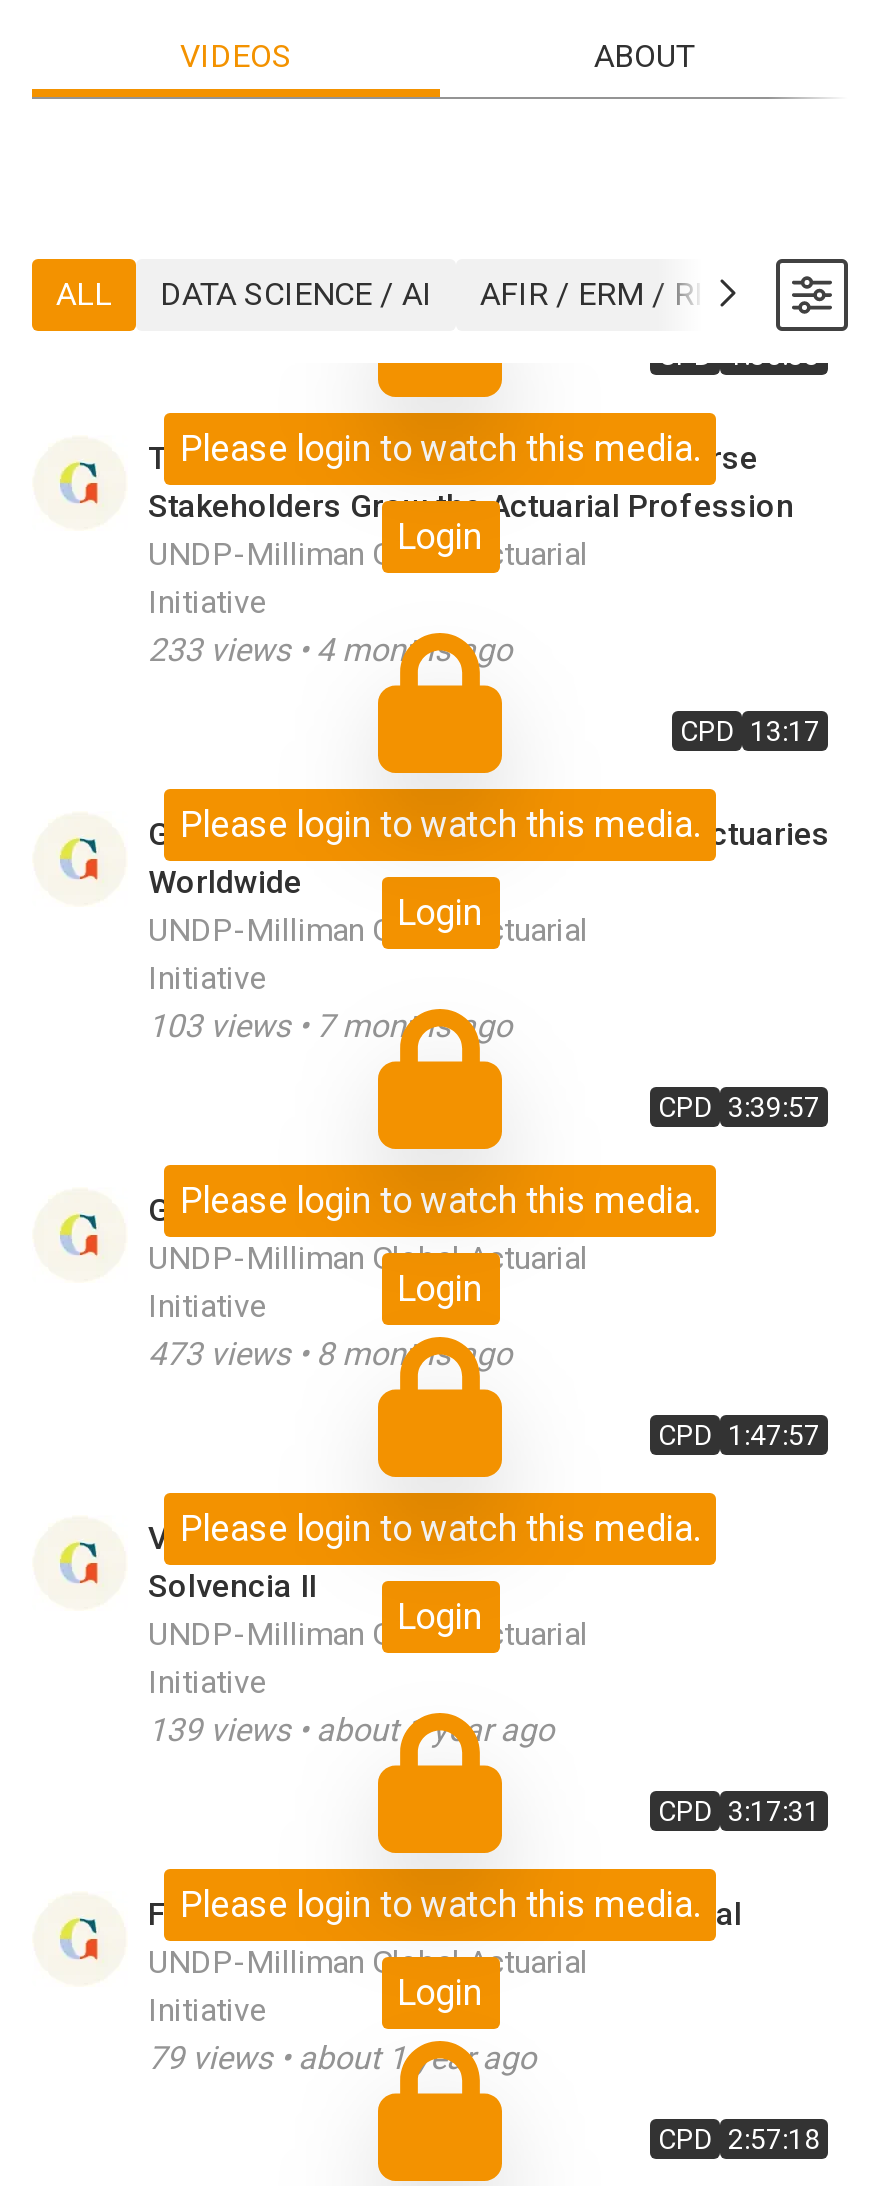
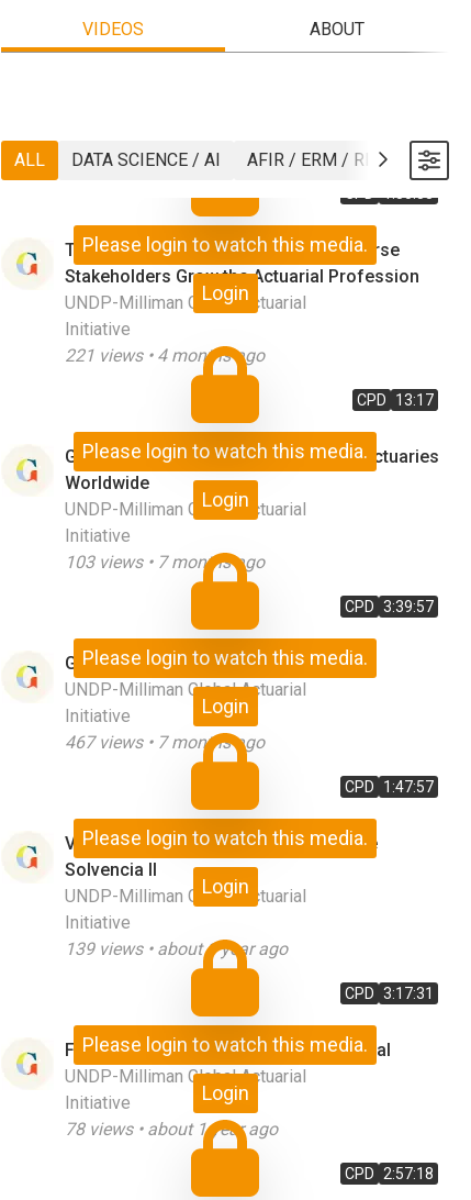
[148,632,512,670] 233 views • 4 months ago -> [65,345,265,366] 221 views • 4 months ago
[148,1336,512,1374] 473 views • 8 months ago -> [65,732,265,753] 467 views • 7 months ago
[148,2040,536,2078] 79 views • about 1 year ago -> [65,1119,278,1140] 78 views • about 1 year ago

